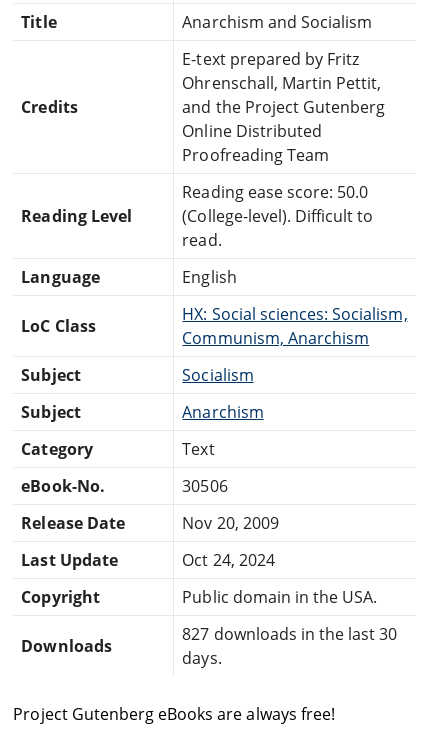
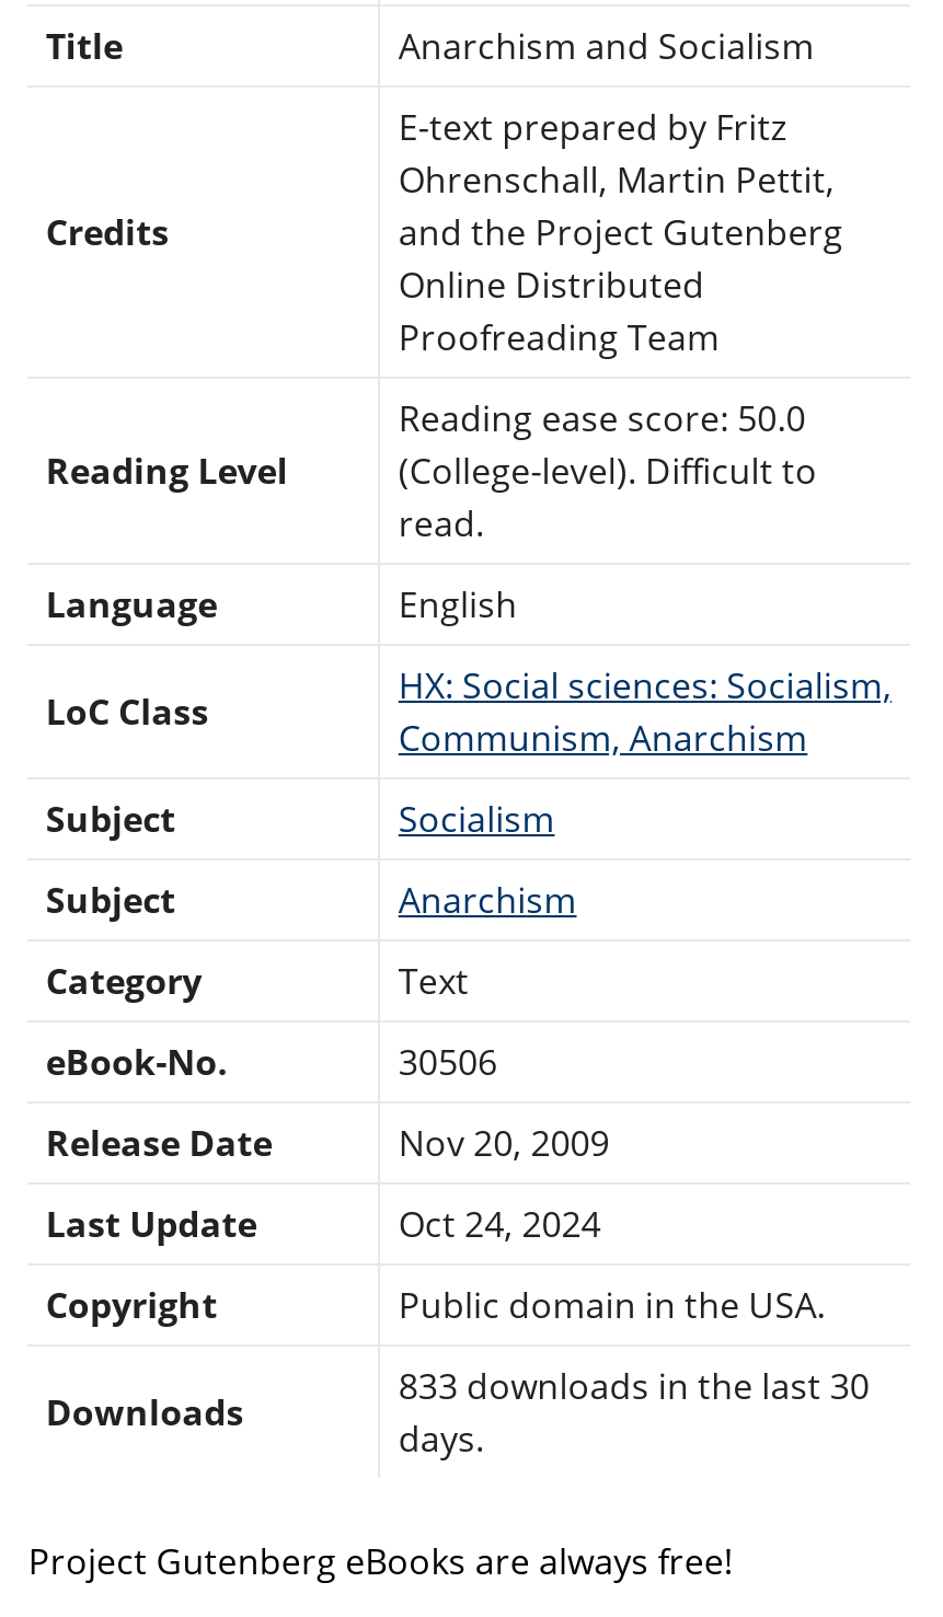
[182,623,397,645] 827 downloads in the last 30 -> [398,1361,870,1409] 833 downloads in the last 30

